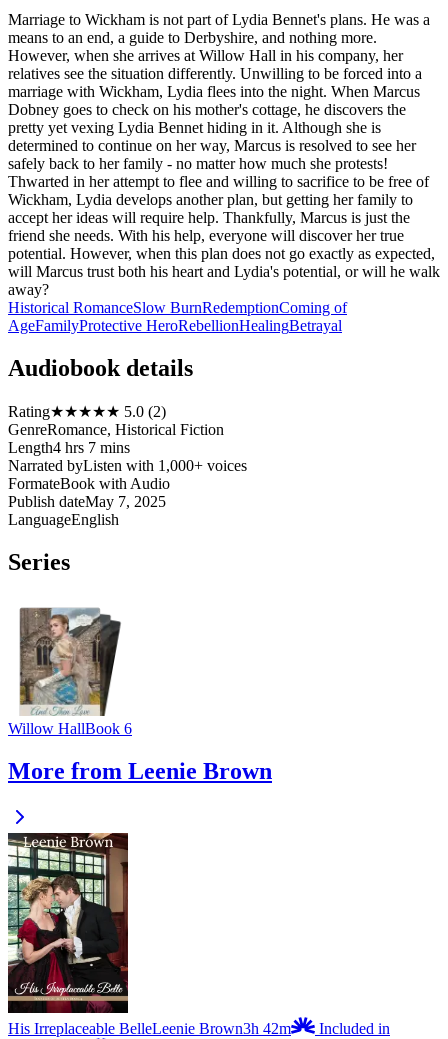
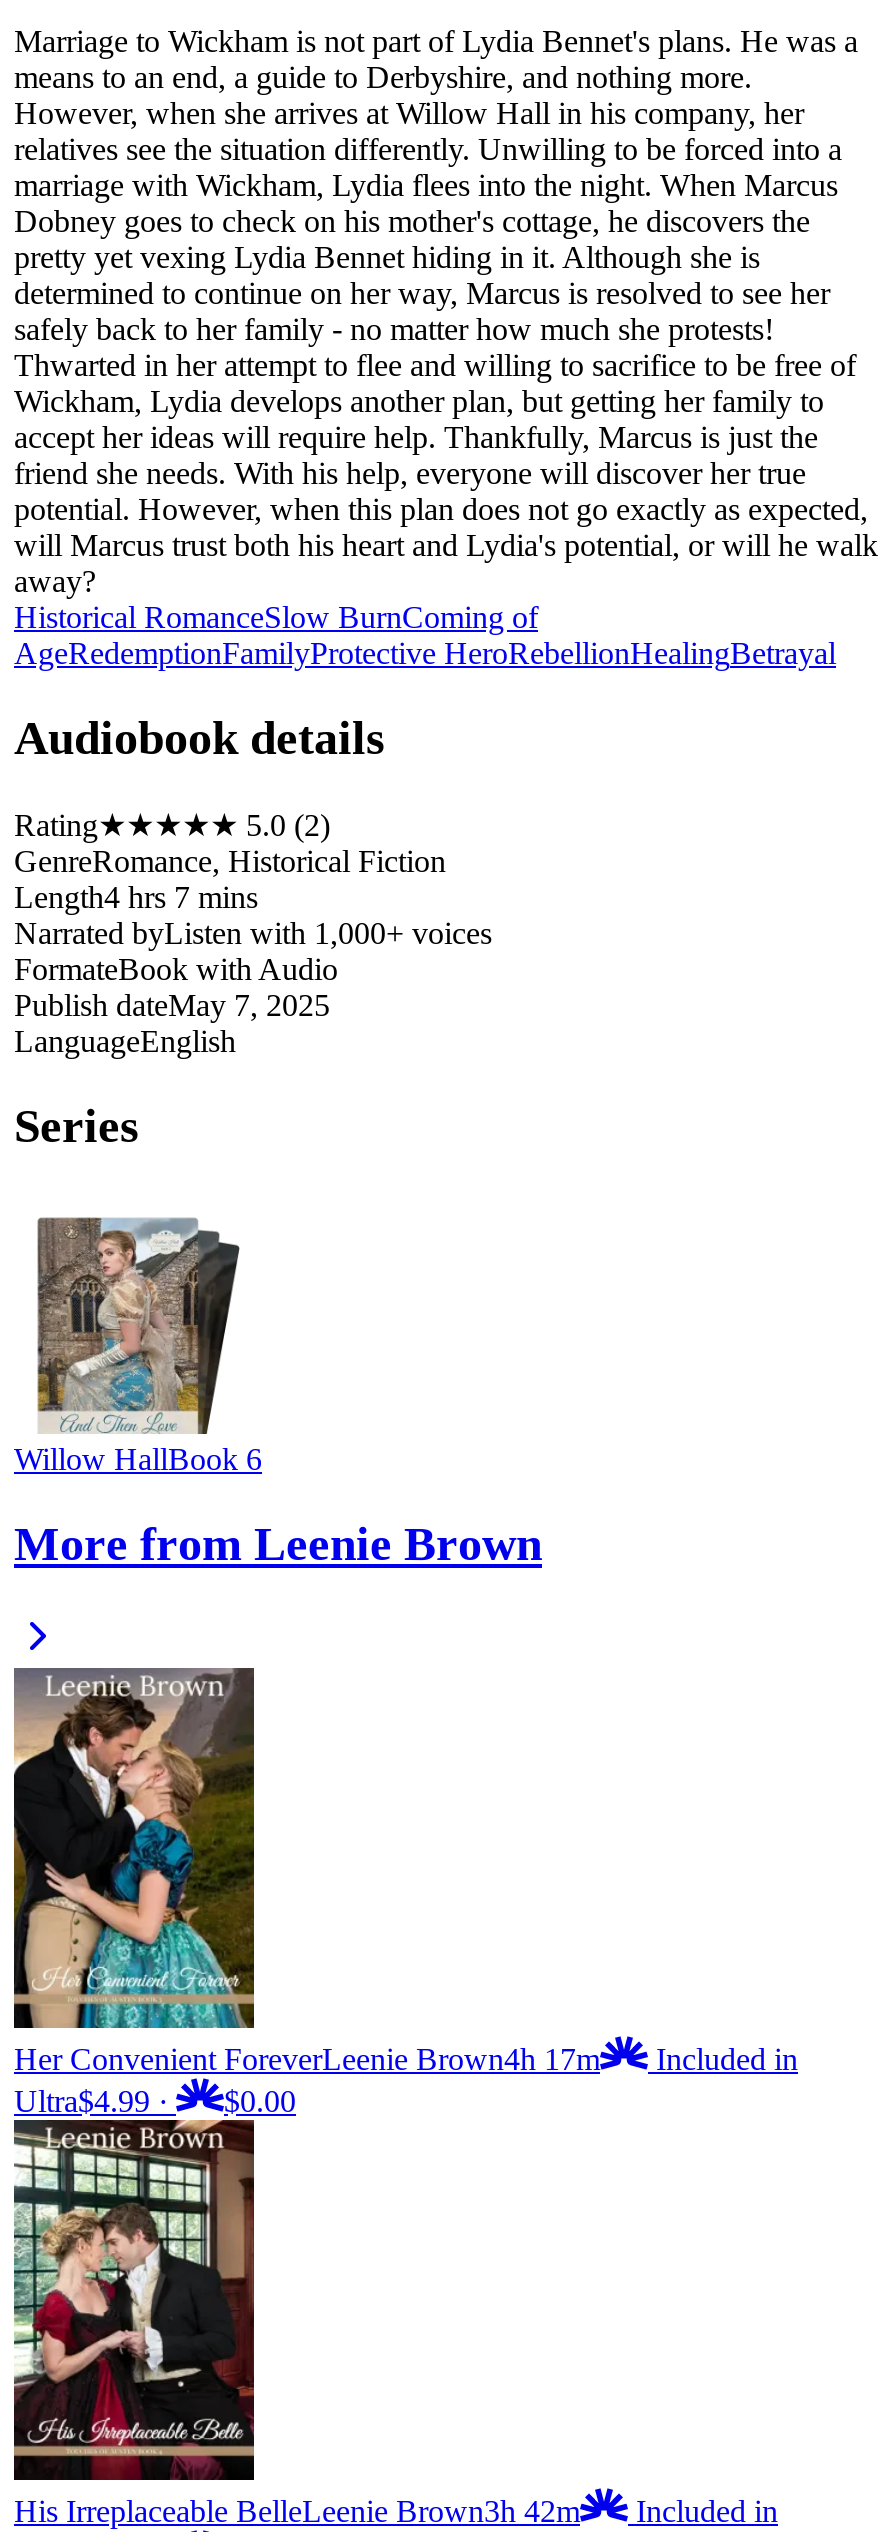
[8,299,347,334] Historical RomanceSlow BurnRedemptionComing of | AgeFamilyProtective HeroRebellionHealingBetrayal -> [14,600,836,670] Historical RomanceSlow BurnComing of | AgeRedemptionFamilyProtective HeroRebellionHealingBetrayal
none -> [12,1668,798,2117] [image] | Her Convenient ForeverLeenie Brown4h 17m | Included in | Ultra$4.99 · | $0.00

